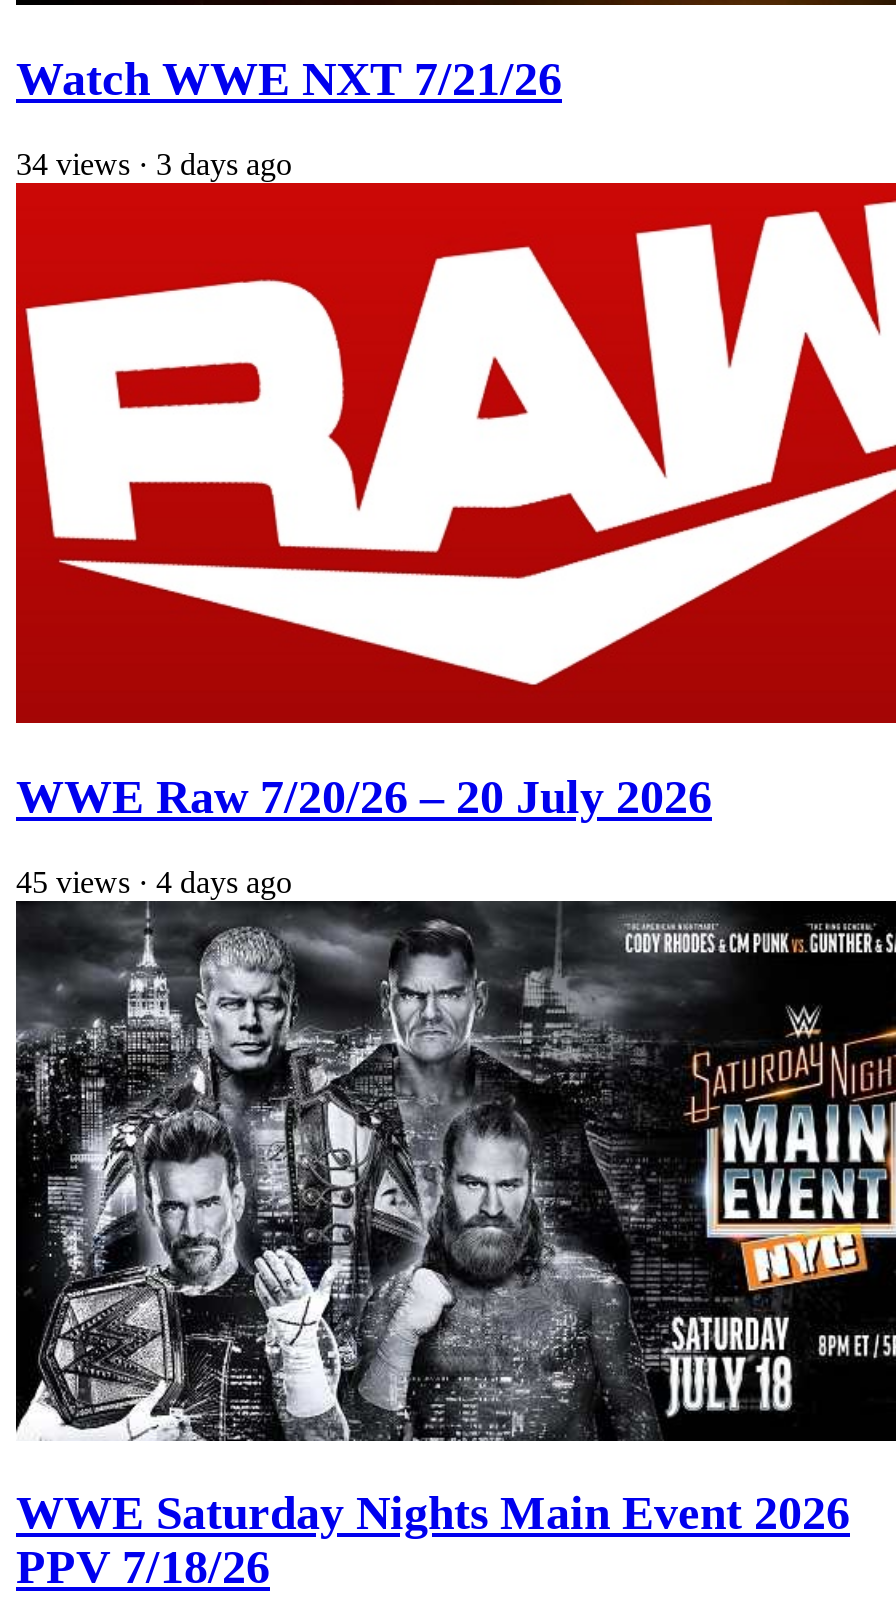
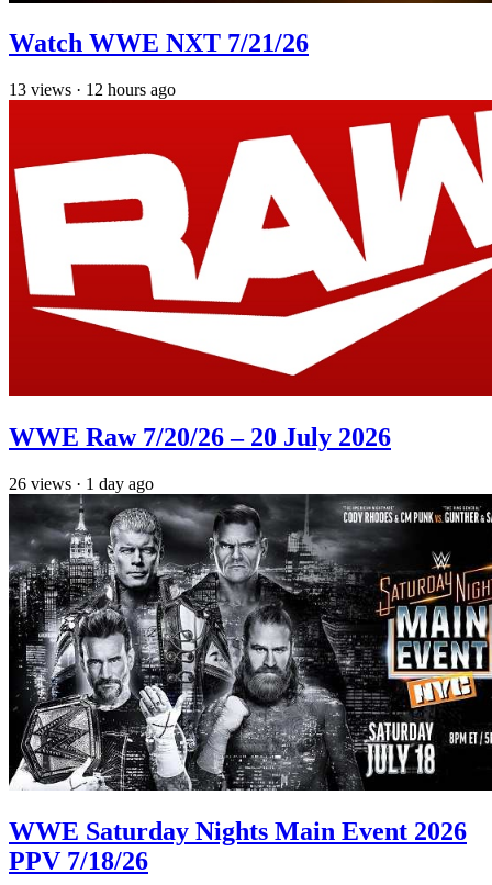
[16,147,292,181] 34 views · 3 days ago -> [9,80,176,99] 13 views · 12 hours ago
[16,864,292,898] 45 views · 4 days ago -> [9,474,154,493] 26 views · 1 day ago

